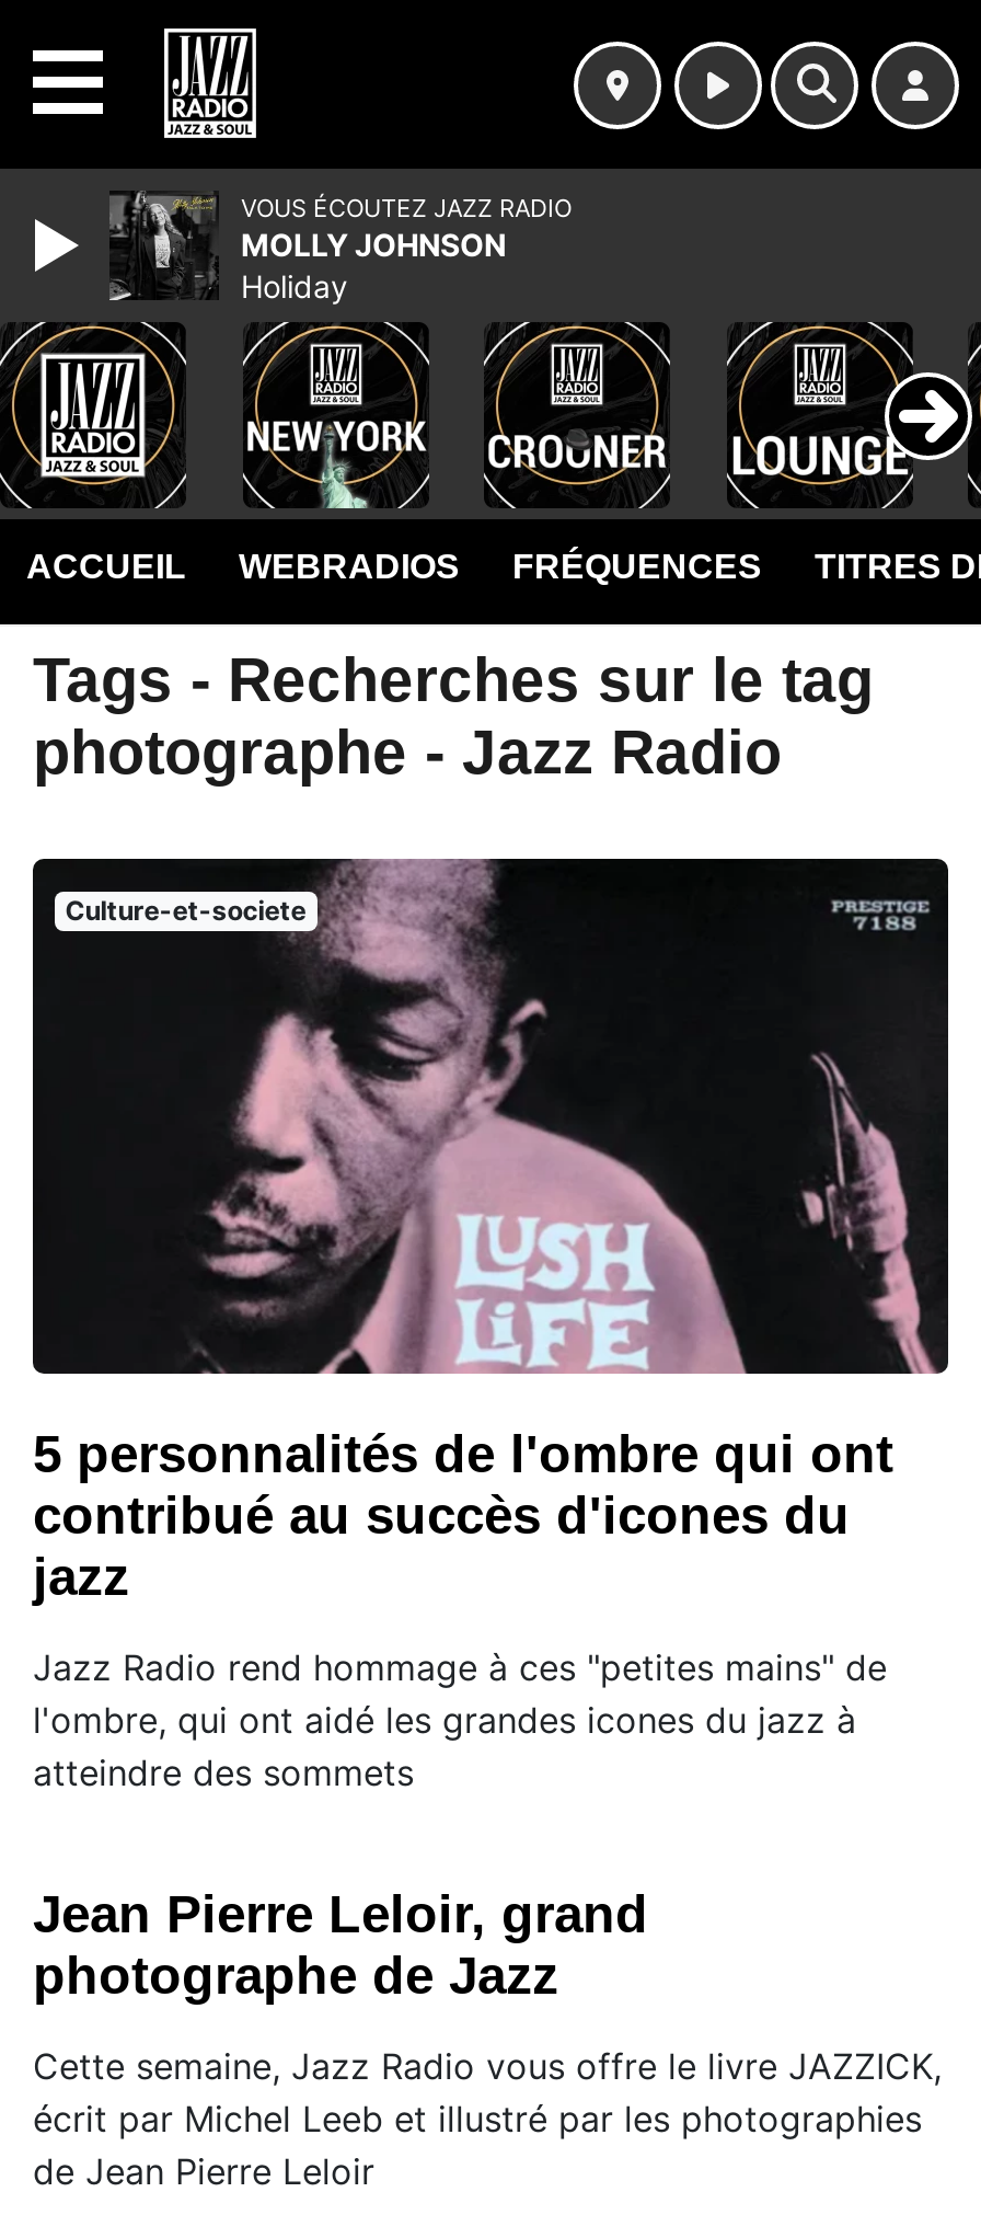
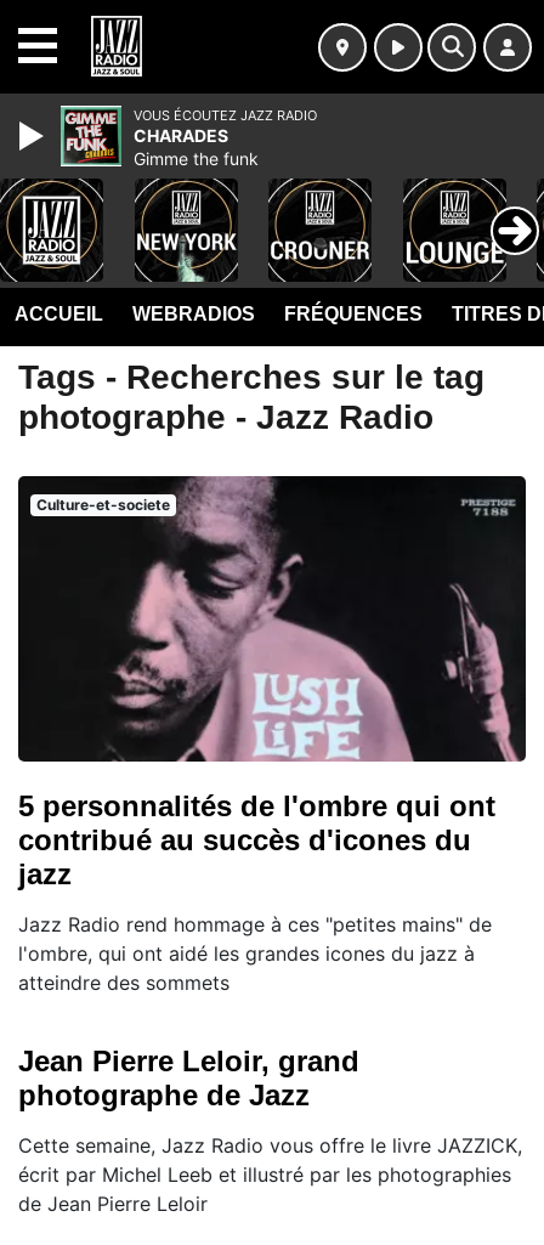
[109,191,506,305] [image] | MOLLY JOHNSON | Holiday -> [59,104,259,169] [image] | CHARADES | Gimme the funk

